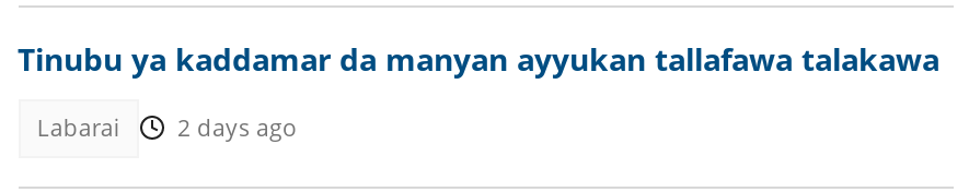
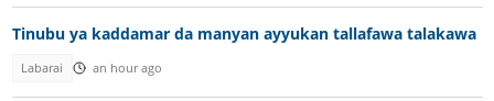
[177,113,298,144] 2 days ago -> [92,60,162,76] an hour ago

